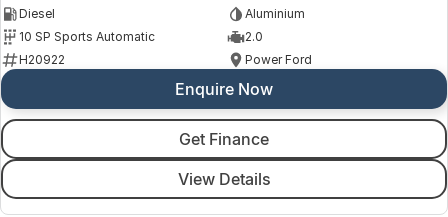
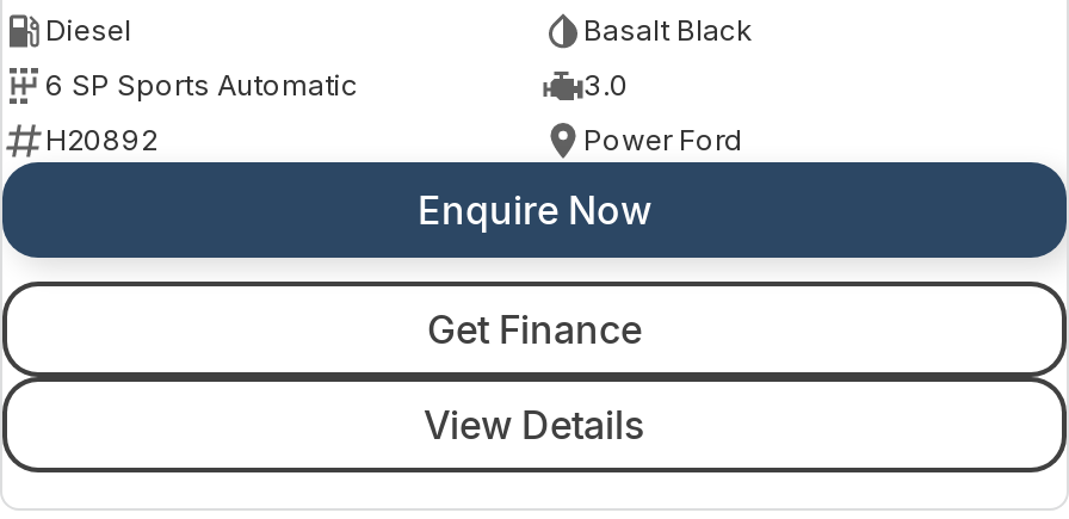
[244,6,304,21] Aluminium -> [583,12,753,48] Basalt Black
[19,29,262,44] 10 SP Sports Automatic | 2.0 -> [45,67,629,103] 6 SP Sports Automatic | 3.0
[19,52,65,67] H20922 -> [45,122,157,158] H20892

